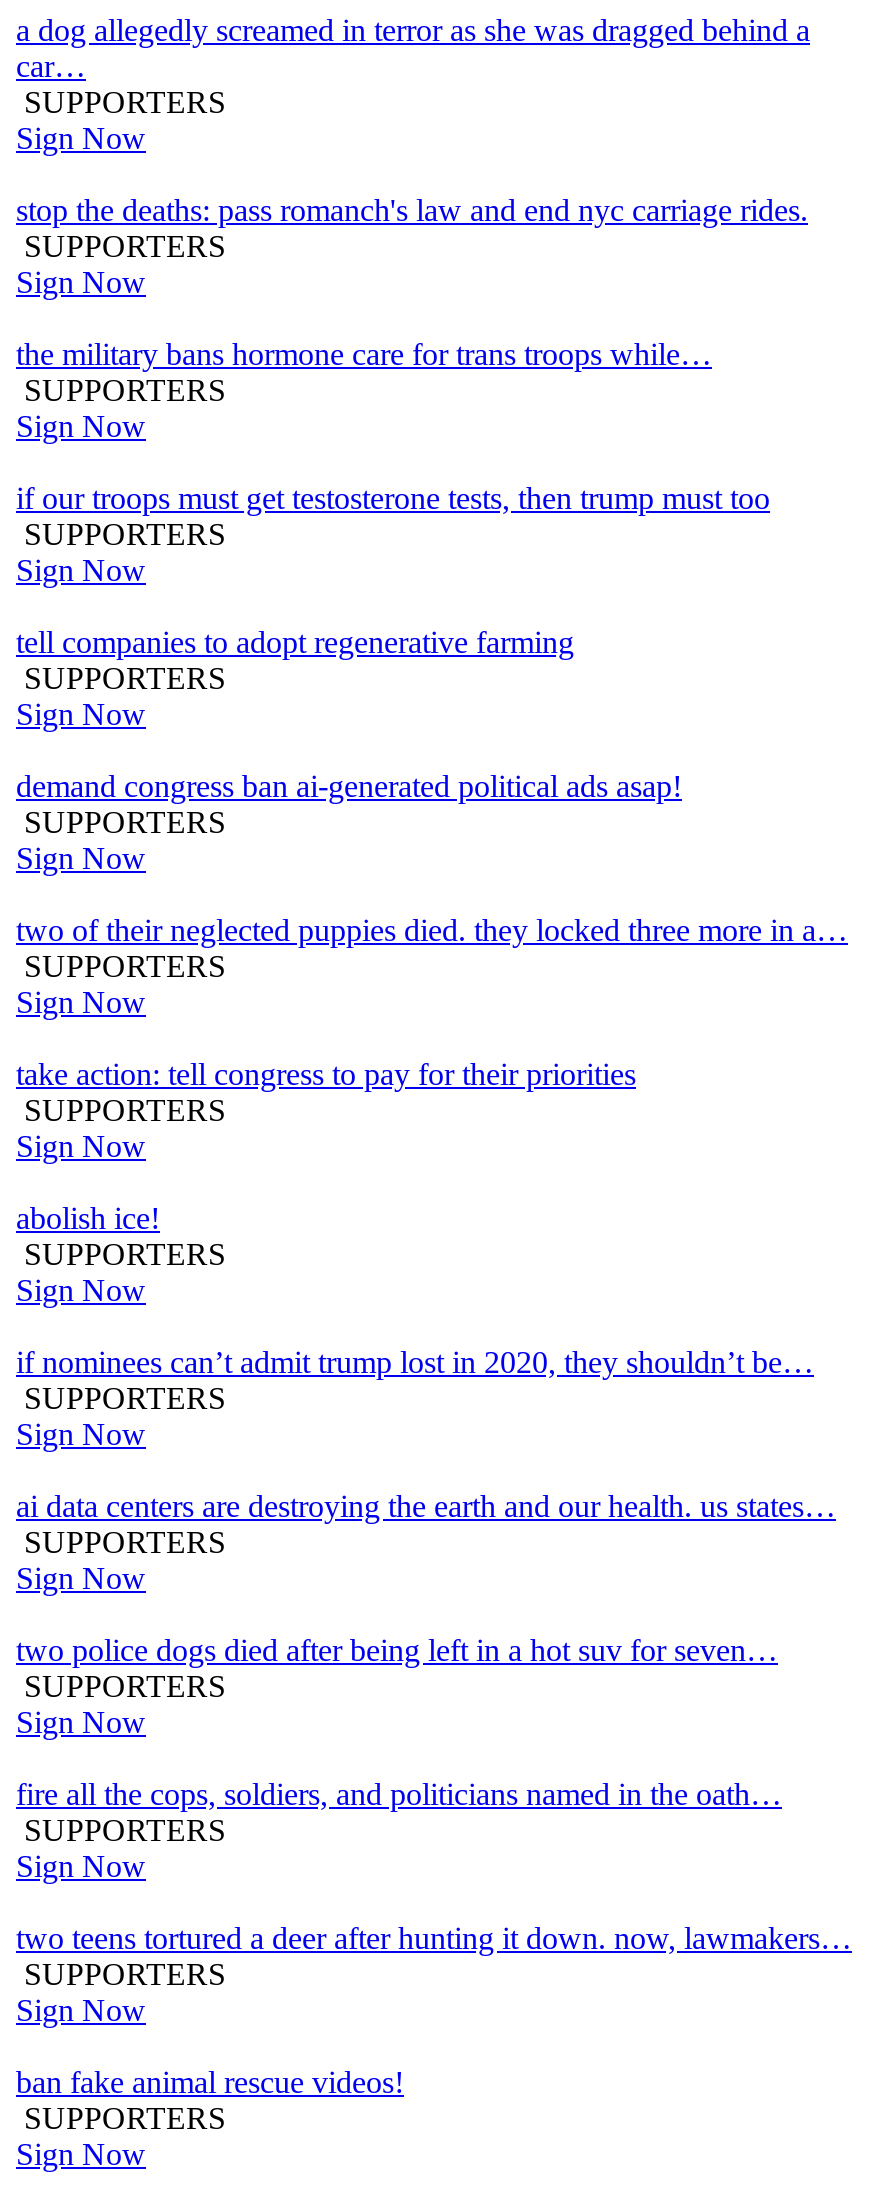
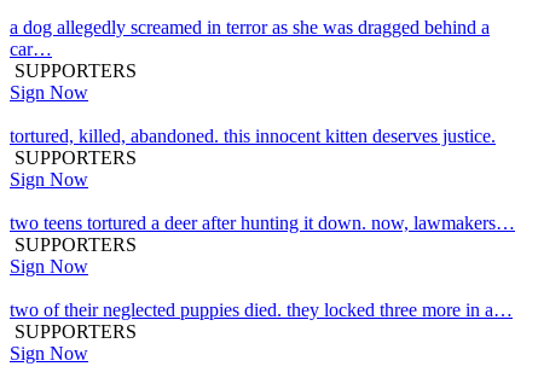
[16,193,836,1811] stop the deaths: pass romanch's law and end nyc carriage rides. | SUPPORTERS | Sign Now | the military bans hormone care for trans troops while… | SUPPORTERS | Sign Now | if our troops must get testosterone tests, then trump must too | SUPPORTERS | Sign Now | tell companies to adopt regenerative farming | SUPPORTERS | Sign Now | demand congress ban ai-generated political ads asap! | SUPPORTERS | Sign Now | SUPPORTERS | Sign Now | take action: tell congress to pay for their priorities | SUPPORTERS | Sign Now | abolish ice! | SUPPORTERS | Sign Now | if nominees can’t admit trump lost in 2020, they shouldn’t be… | SUPPORTERS | Sign Now | ai data centers are destroying the earth and our health. us states… | SUPPORTERS | Sign Now | two police dogs died after being left in a hot suv for seven… | SUPPORTERS | Sign Now | fire all the cops, soldiers, and politicians named in the oath… -> [10,126,496,146] tortured, killed, abandoned. this innocent kitten deserves justice.
moved [16,913,848,947] -> [10,300,513,320]: two of their neglected puppies died. they locked three more in a…
[16,2065,404,2099] ban fake animal rescue videos! -> none

